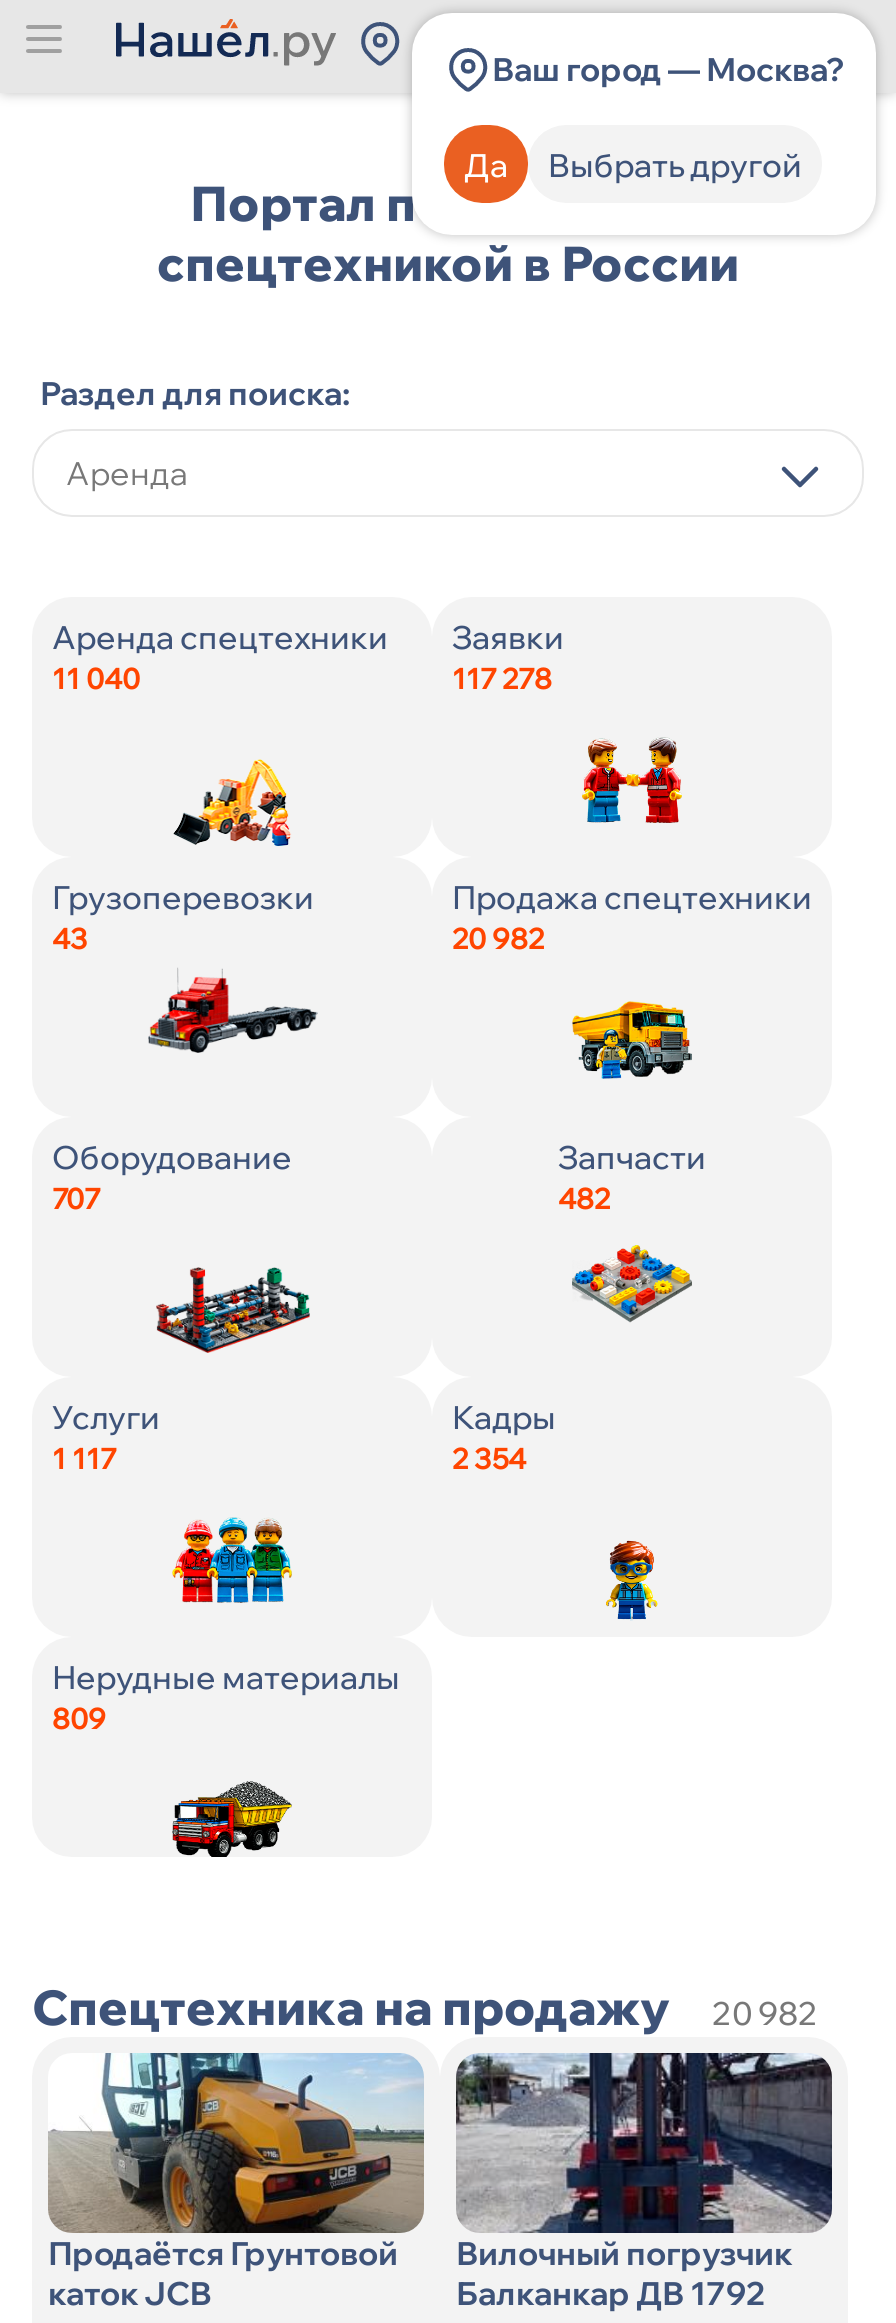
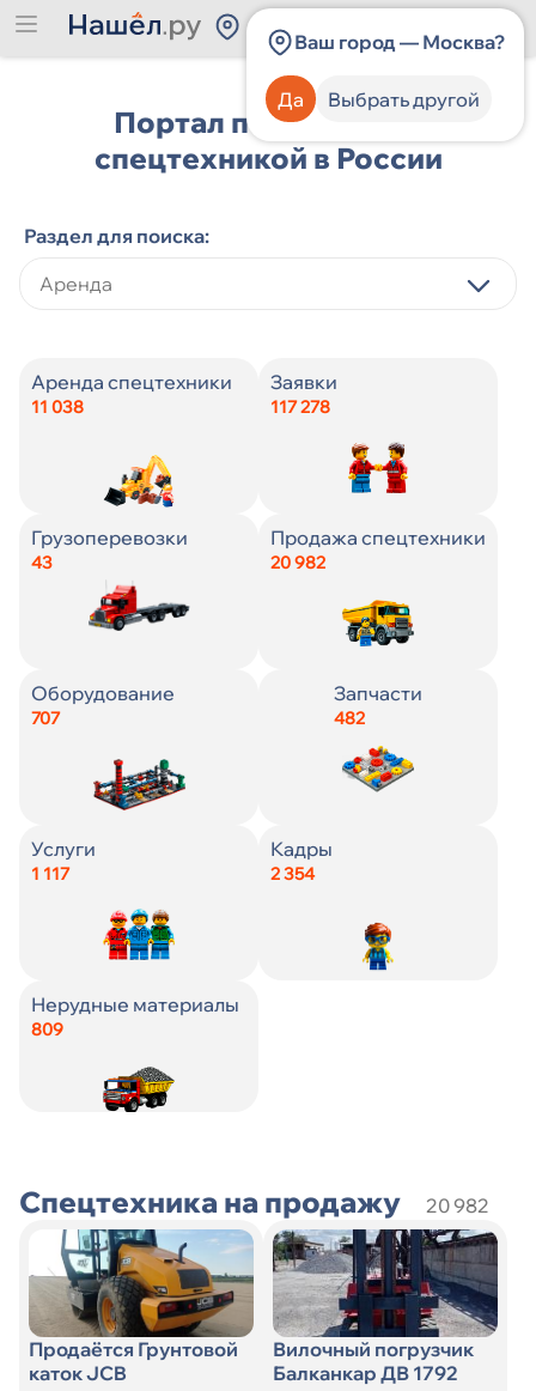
[52,661,140,697] 11 040 -> [31,396,84,418] 11 038

